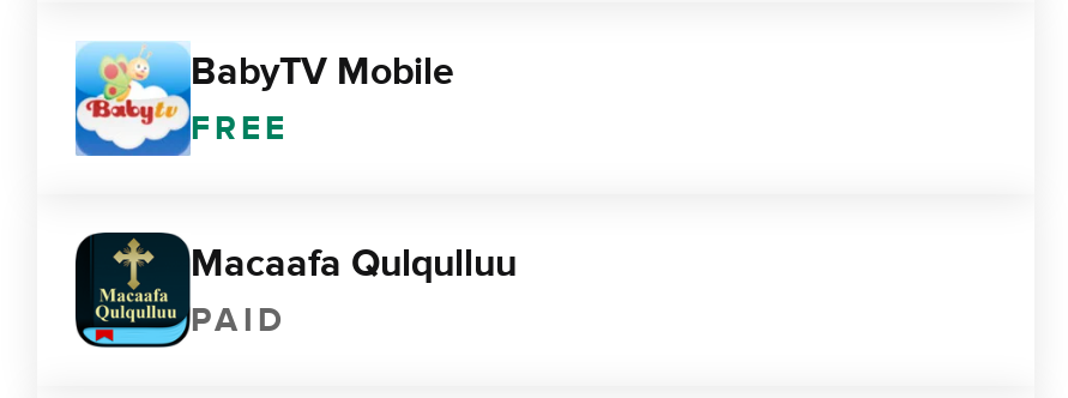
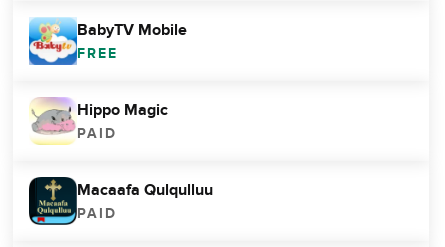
none -> [29,97,168,145] [image] | Hippo Magic | PAID

